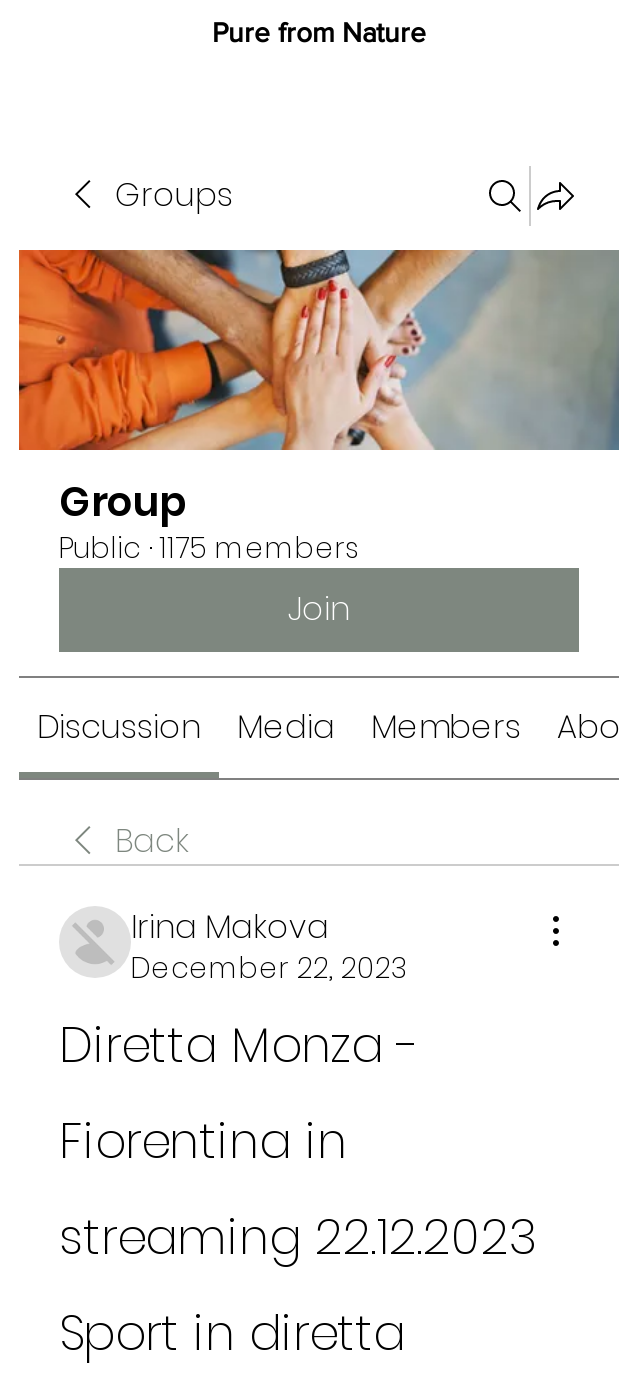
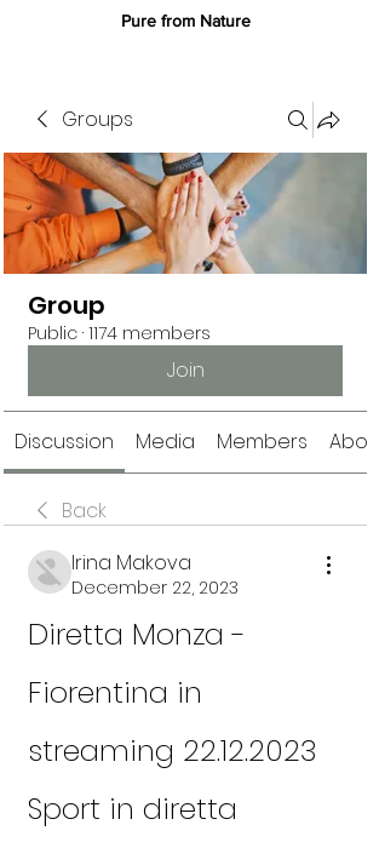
[59,528,361,568] Public 1175 members -> [28,321,211,345] Public 1174 members

